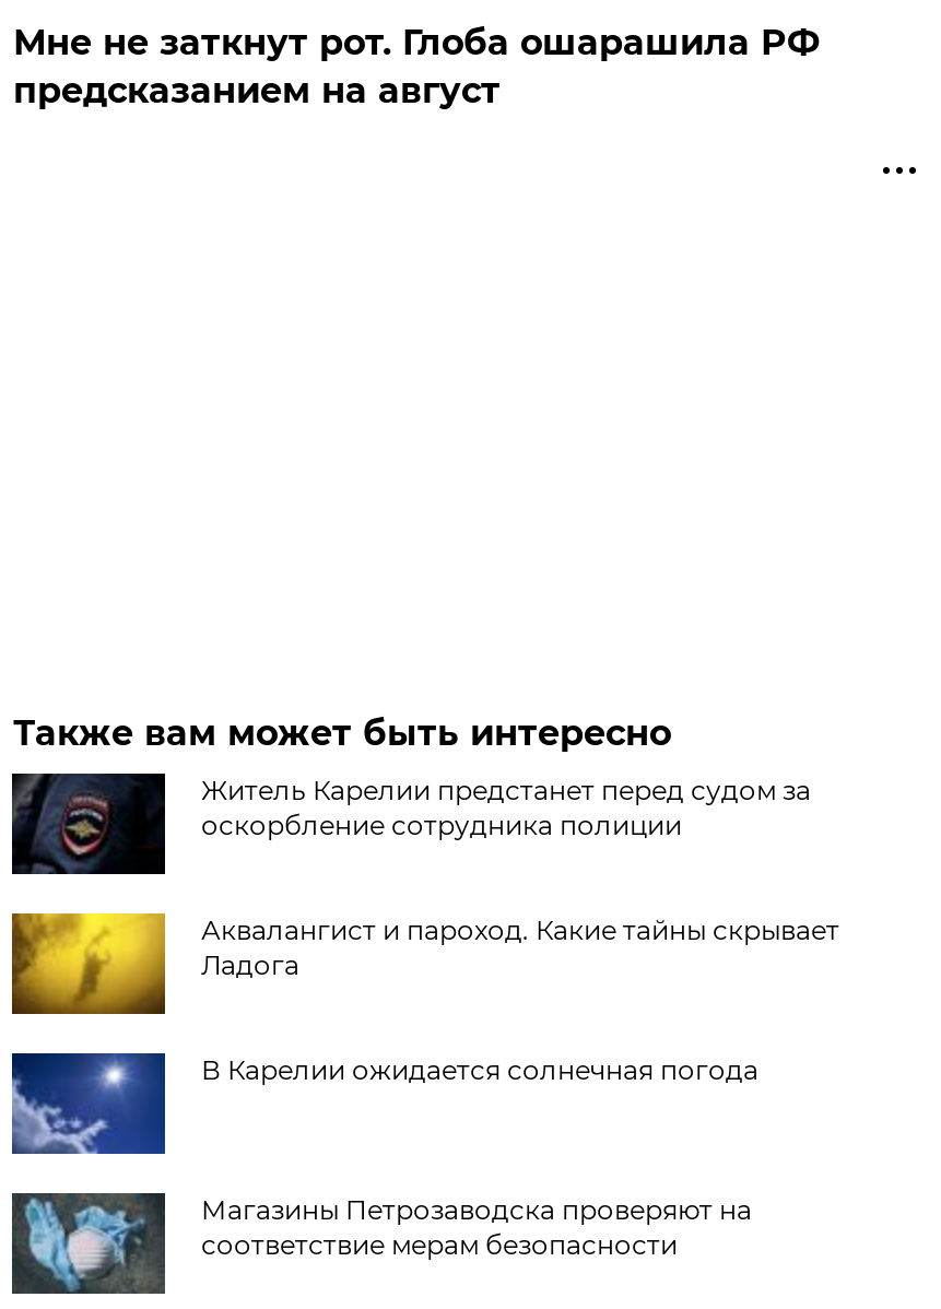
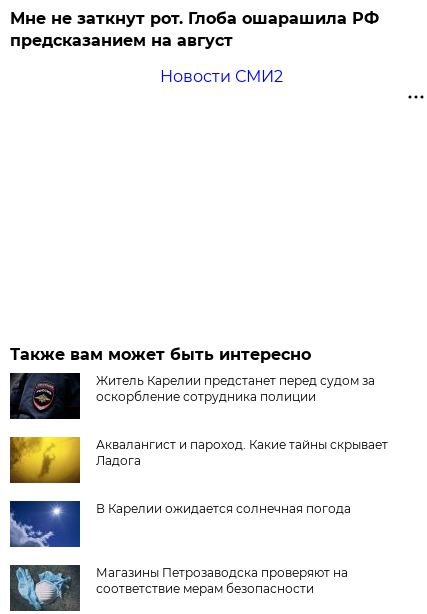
none -> [160,67,283,86] Новости СМИ2

